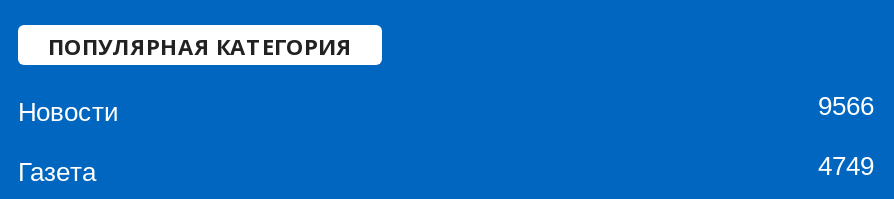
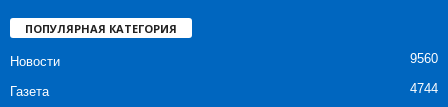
[818,90,874,120] 9566 -> [410,50,438,65] 9560
[818,150,874,180] 4749 -> [410,80,438,95] 4744

